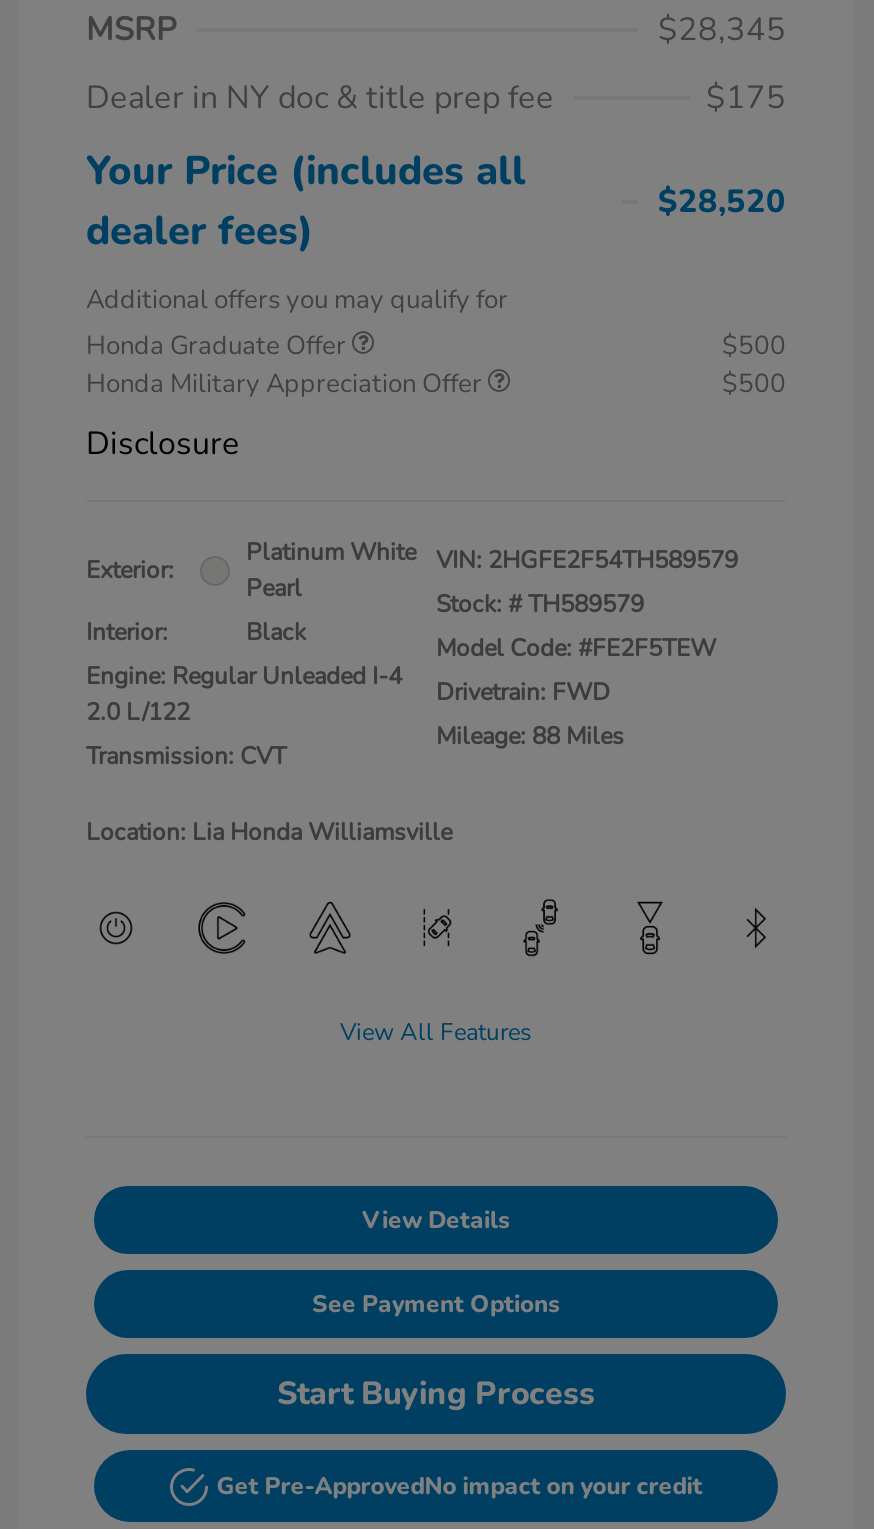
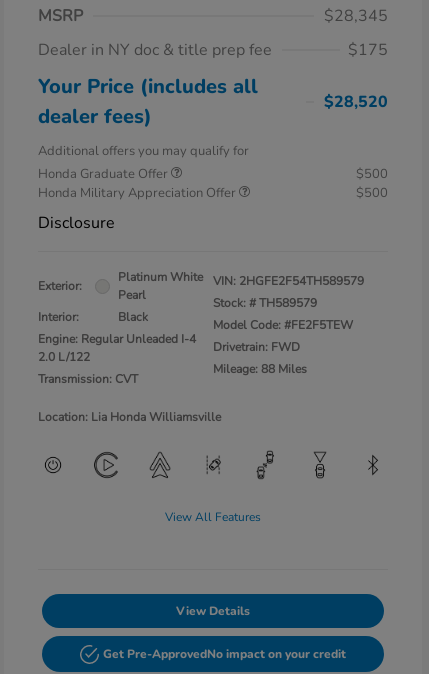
[277,1289,595,1417] See Payment Options | Start Buying Process -> none

